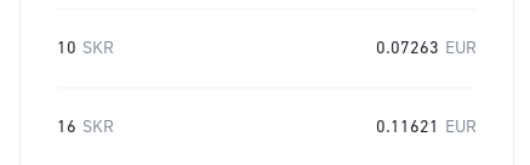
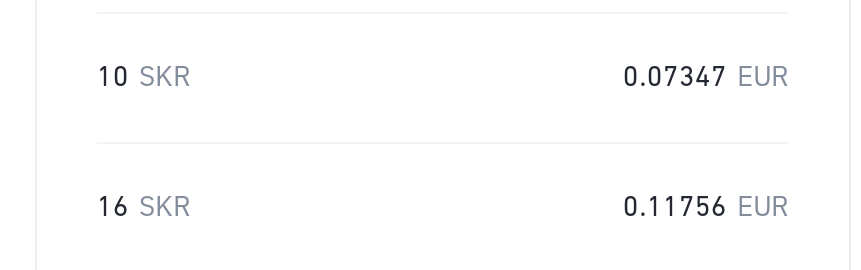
[376,40,477,57] 0.07263 EUR -> [623,64,789,92] 0.07347 EUR
[376,119,477,136] 0.11621 EUR -> [623,194,789,222] 0.11756 EUR

